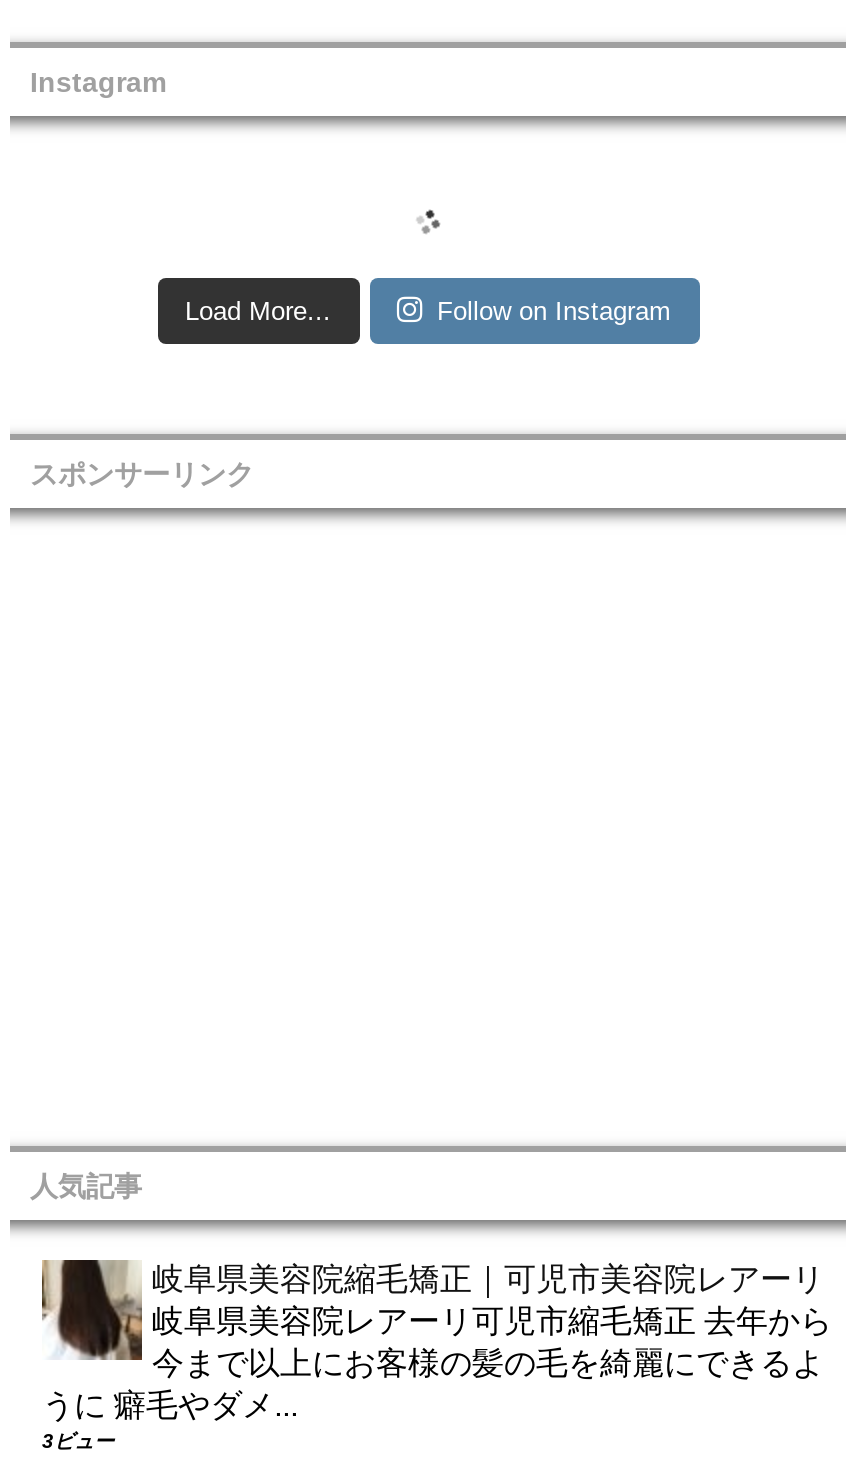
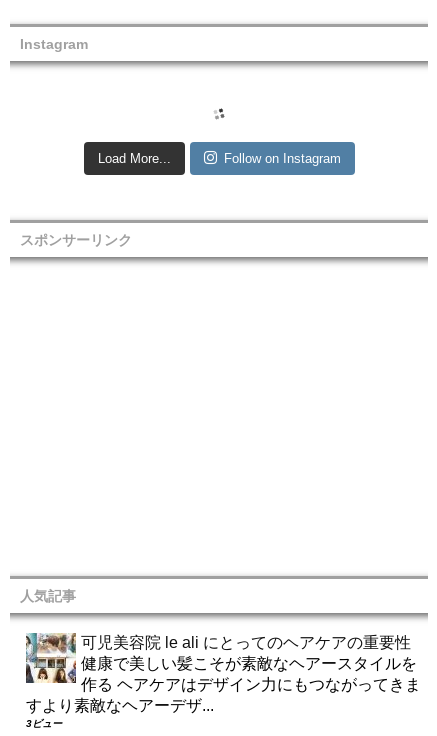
[40,1258,832,1421] [image] | 岐阜県美容院縮毛矯正｜可児市美容院レアーリ | 岐阜県美容院レアーリ可児市縮毛矯正 去年から | 今まで以上にお客様の髪の毛を綺麗にできるよ | うに 癖毛やダメ... -> [25,633,421,714] [image] | 可児美容院 le ali にとってのヘアケアの重要性 | 健康で美しい髪こそが素敵なヘアースタイルを | 作る ヘアケアはデザイン力にもつながってきま | すより素敵なヘアーデザ...

